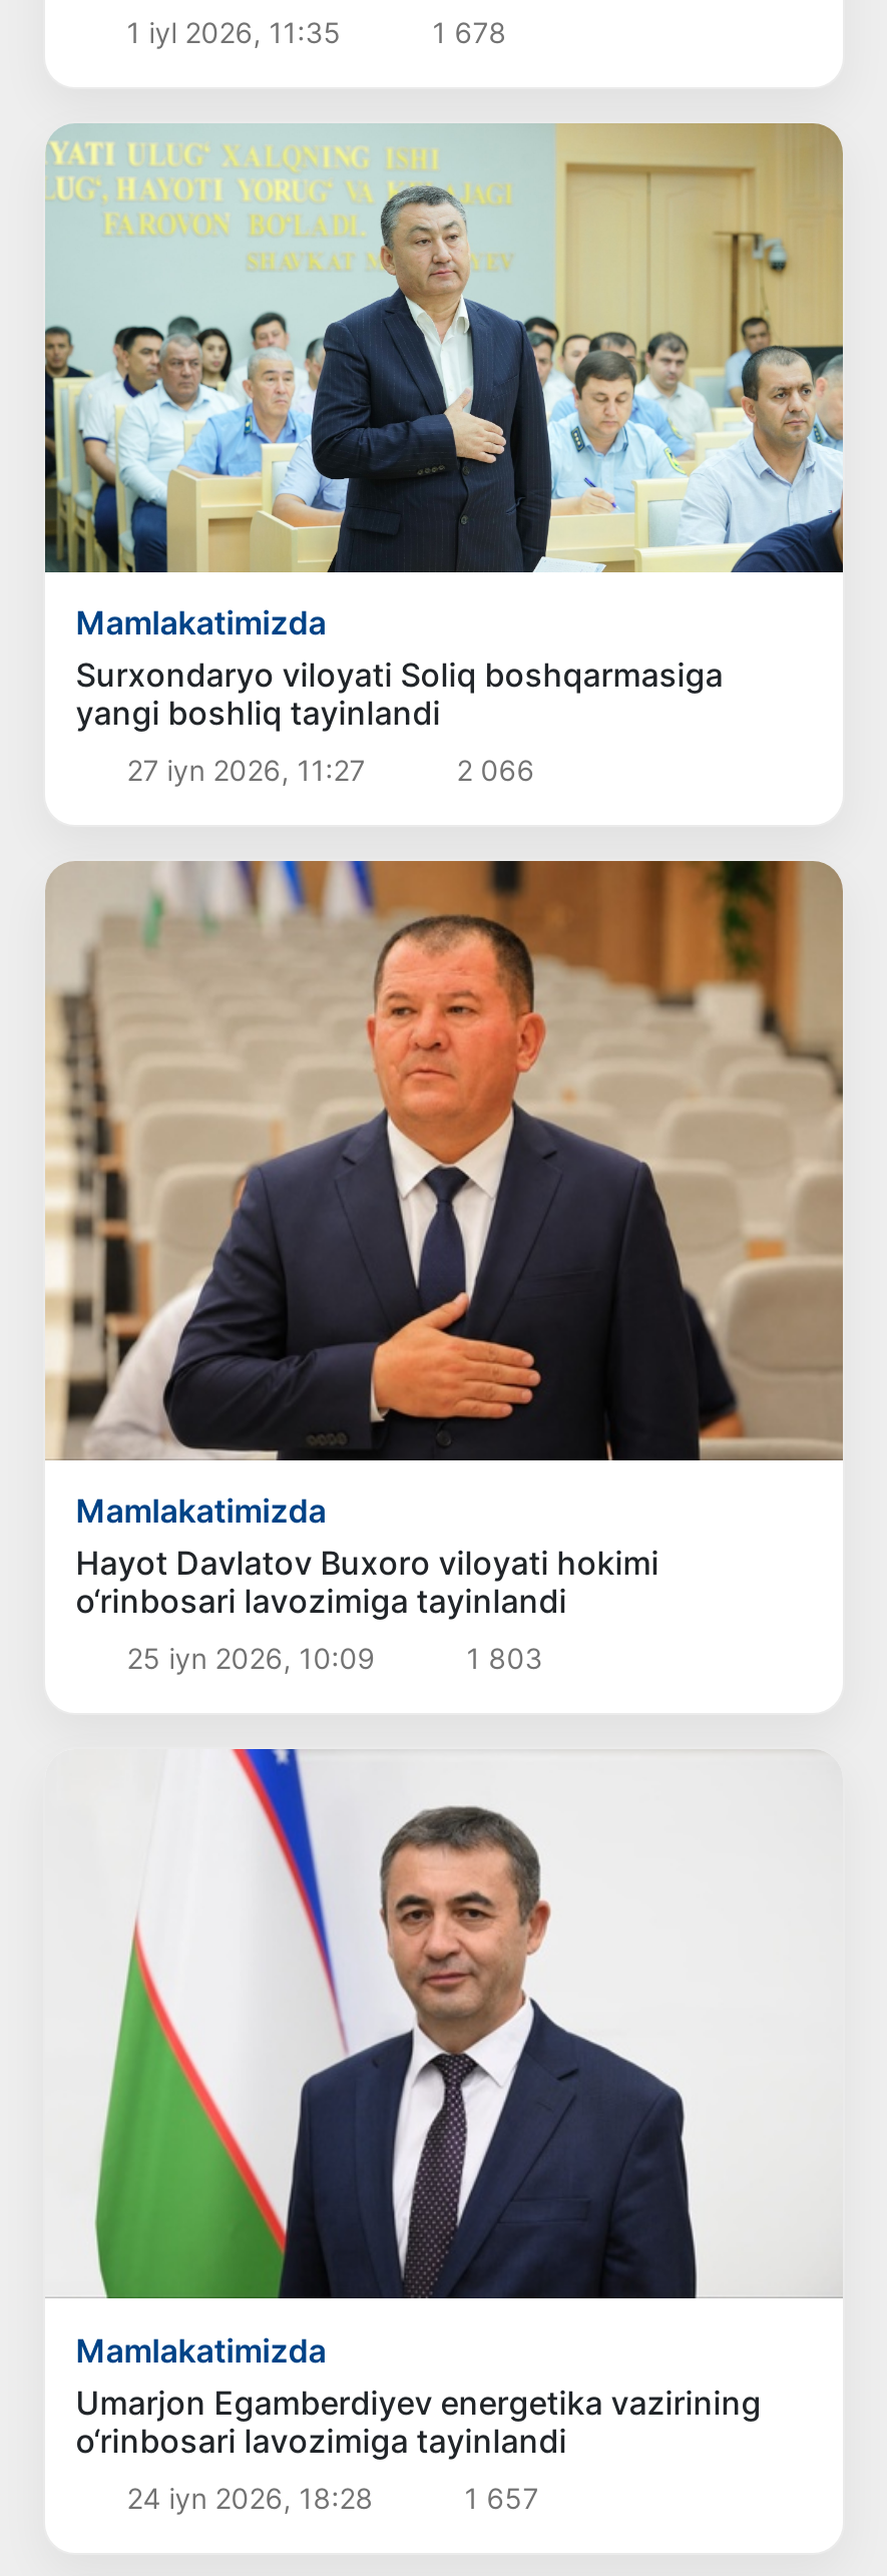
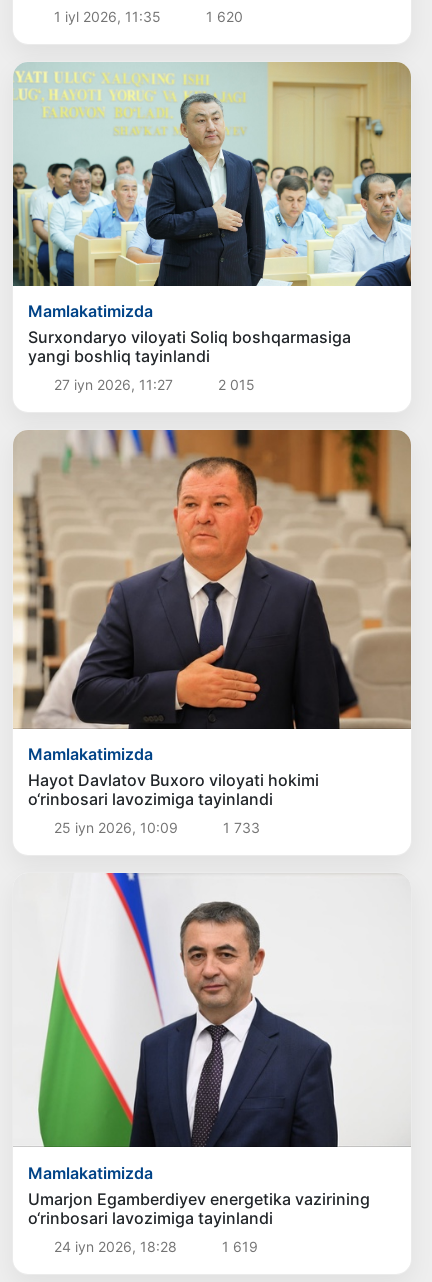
[424,14,507,49] 1 678 -> [202,8,243,25] 1 620
[448,753,535,787] 2 066 -> [214,376,255,393] 2 015
[458,1642,543,1676] 1 803 -> [219,819,260,836] 1 733
[456,2480,539,2514] 1 657 -> [218,1238,258,1255] 1 619

